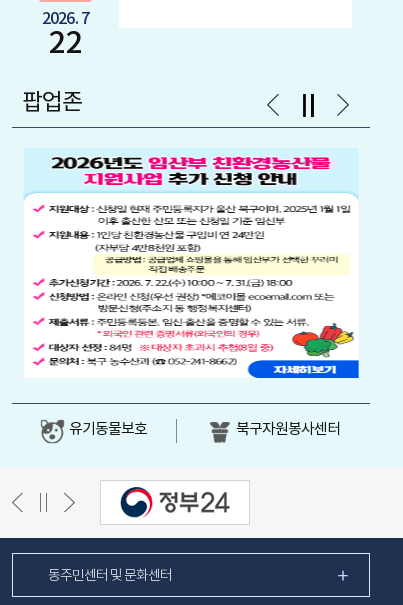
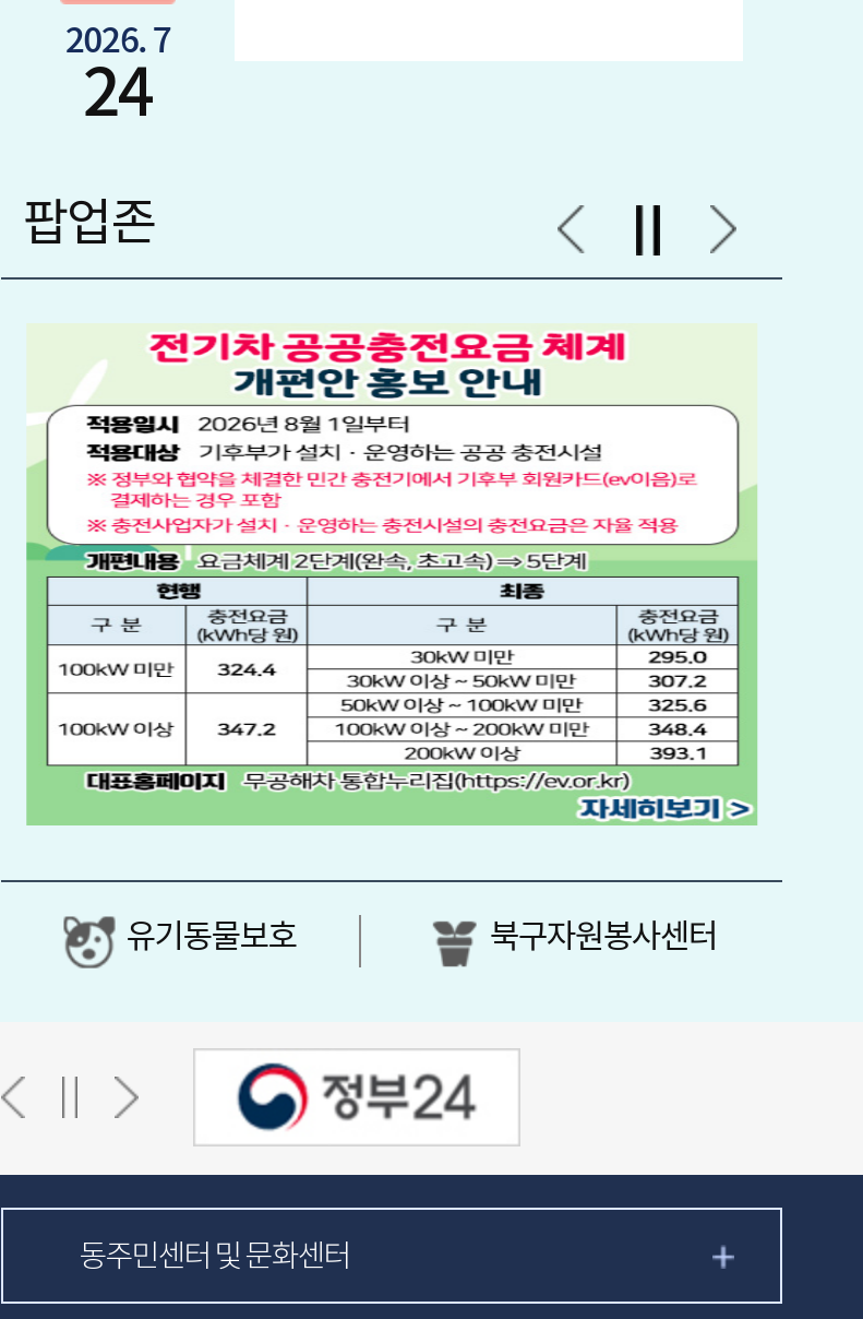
[49,26,82,61] 22 -> [82,57,153,133] 24
[23,150,360,379] [image] -> [25,325,758,828] [image]

